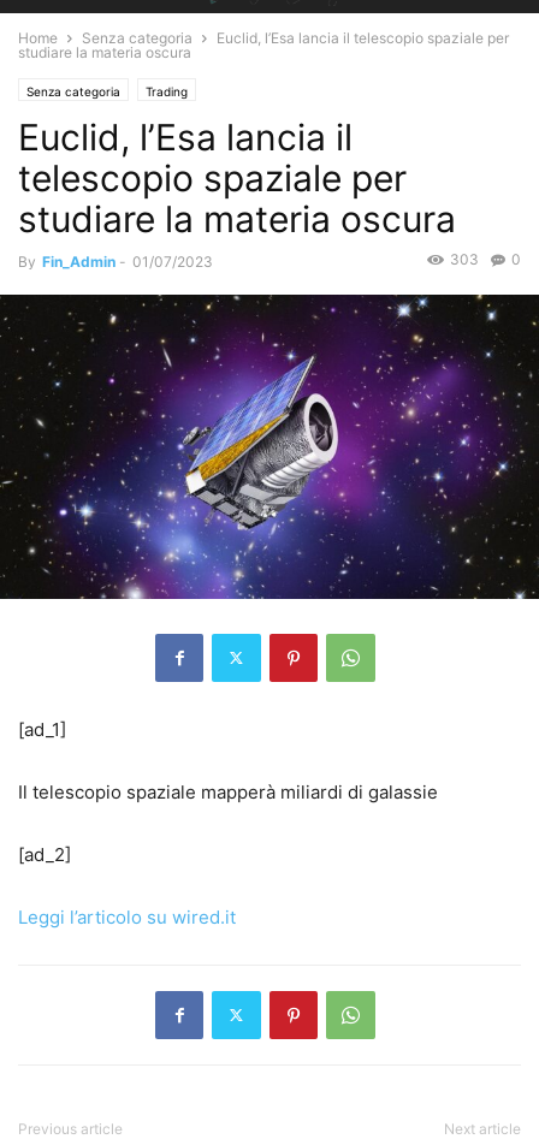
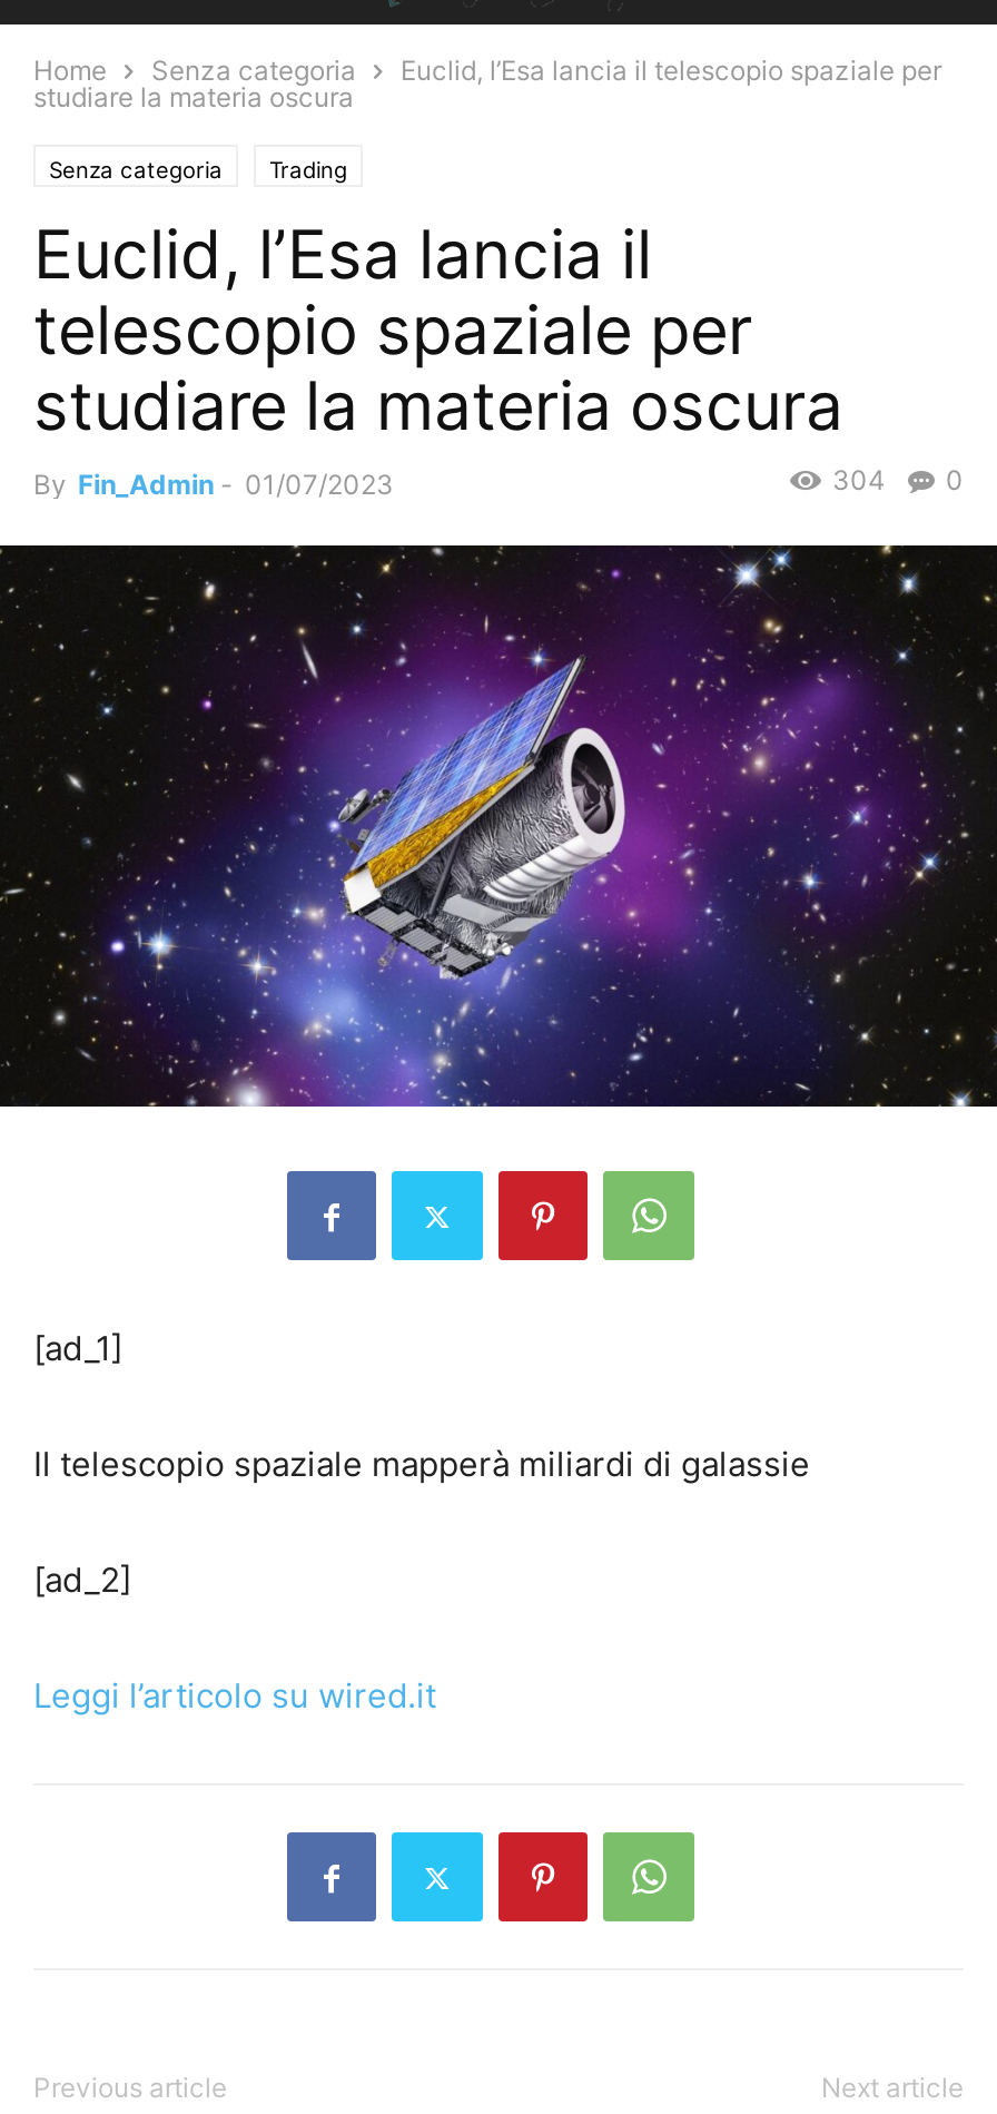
[450,250,521,268] 303 0 -> [832,463,964,496] 304 0

